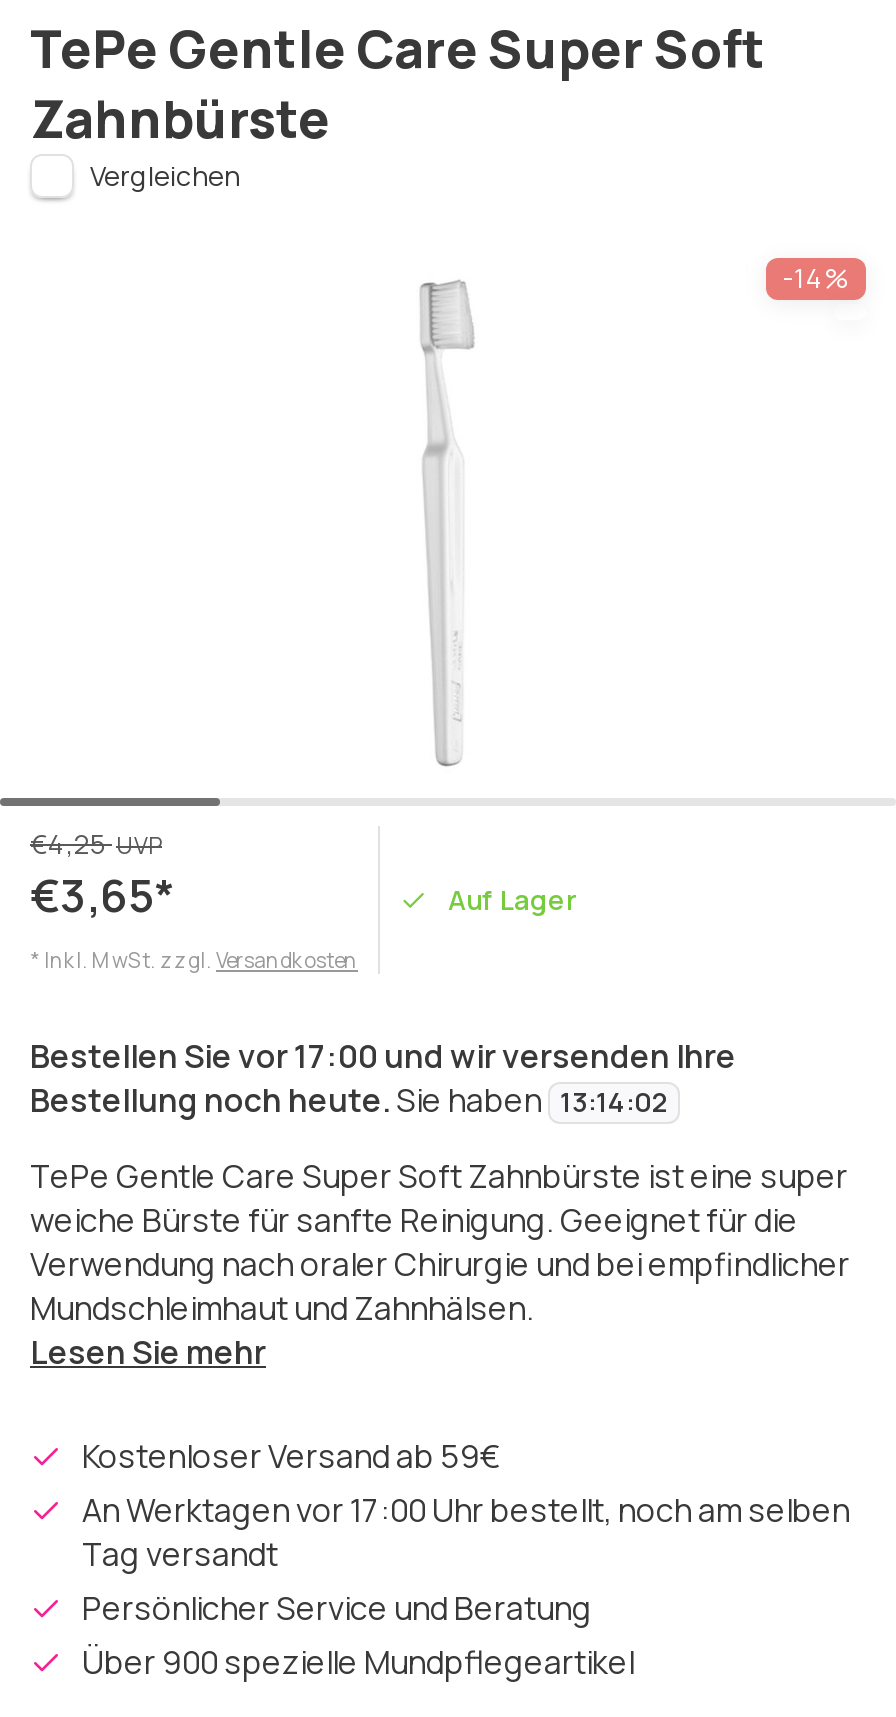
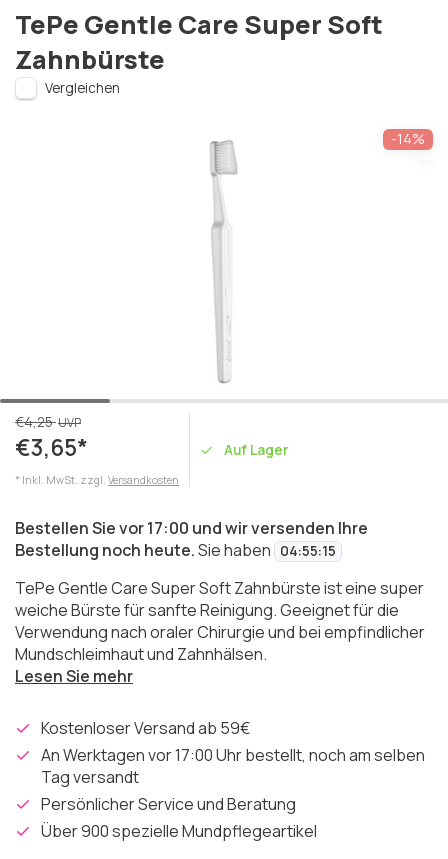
[30,1078,668,1122] Bestellung noch heute. Sie haben 13:14:02 -> [15,539,336,561] Bestellung noch heute. Sie haben 04:55:15

